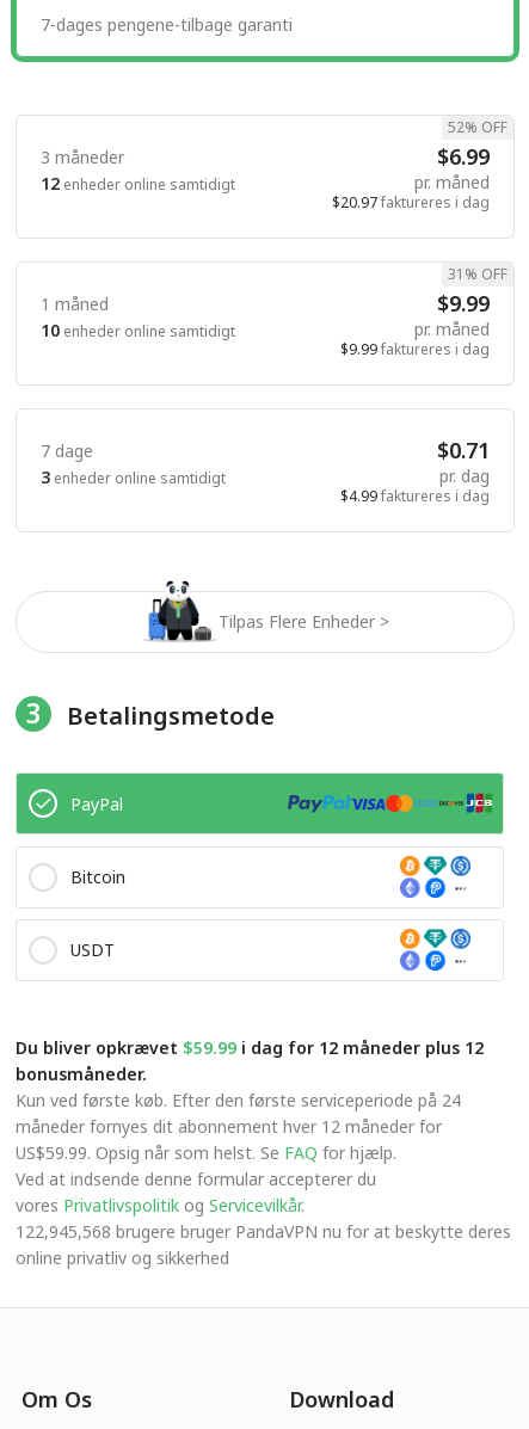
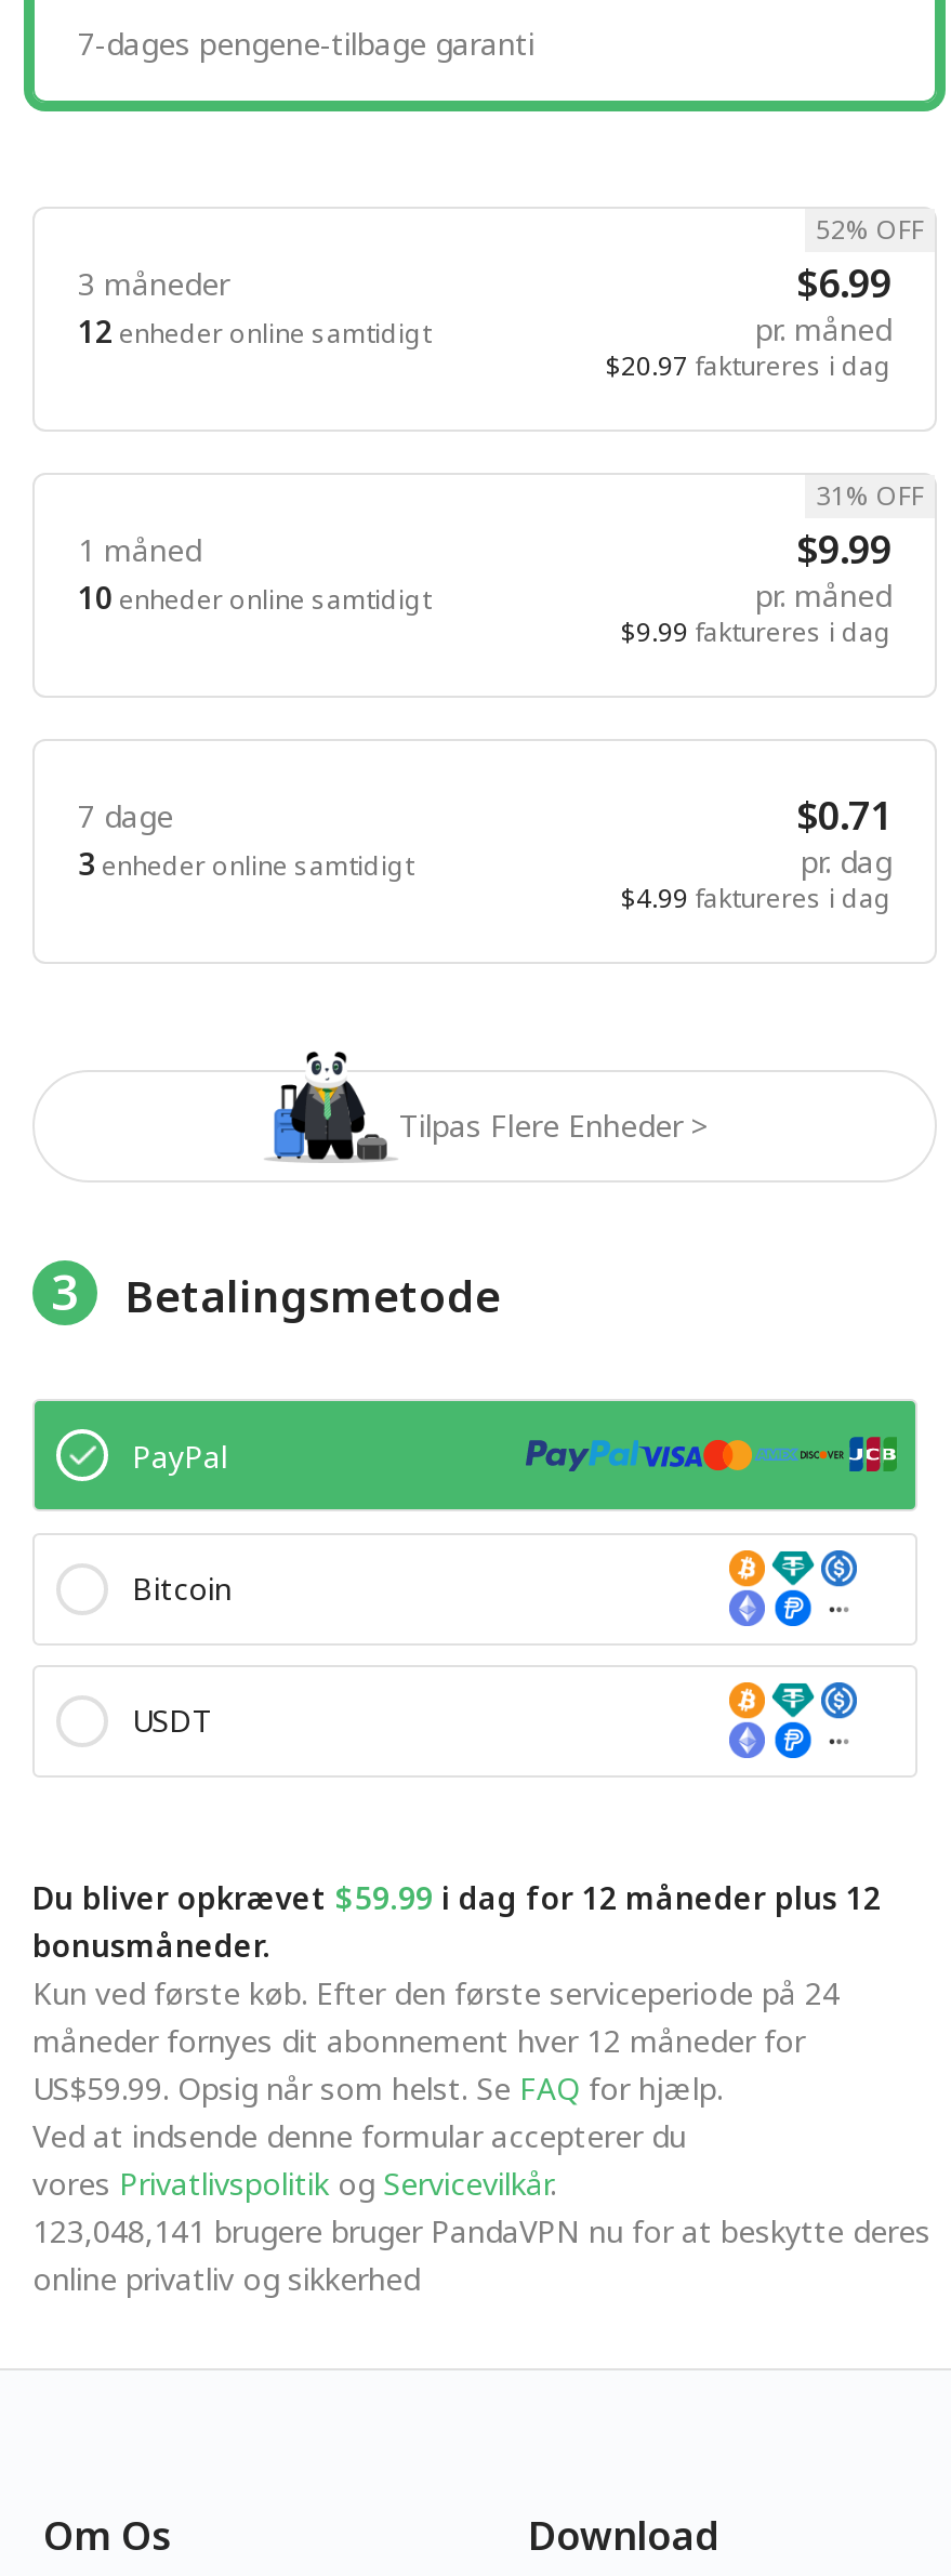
[16,1220,511,1243] 122,945,568 brugere bruger PandaVPN nu for at beskytte deres -> [32,2211,930,2252] 123,048,141 brugere bruger PandaVPN nu for at beskytte deres

